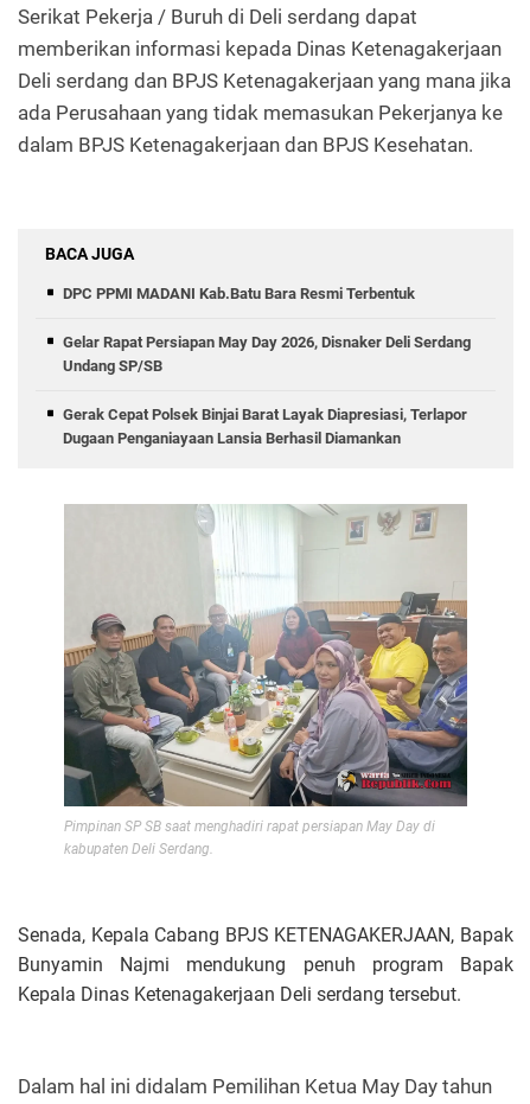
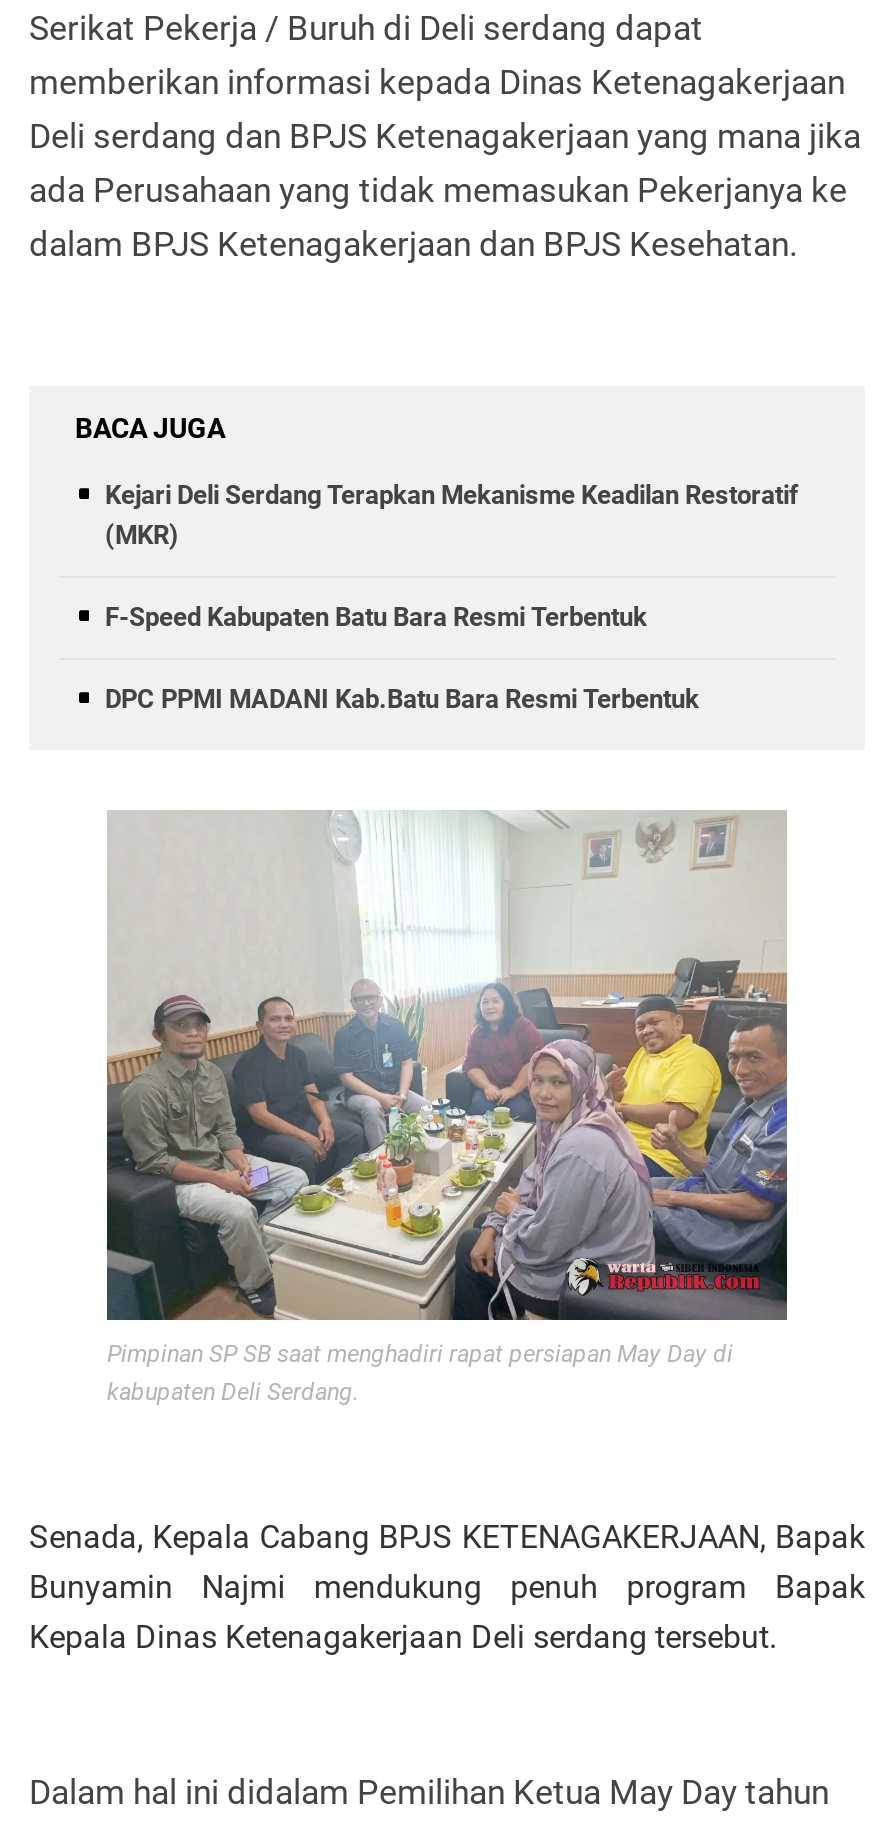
none -> [105,480,799,632] Kejari Deli Serdang Terapkan Mekanisme Keadilan Restoratif | (MKR) | F-Speed Kabupaten Batu Bara Resmi Terbentuk
moved [63,285,415,303] -> [105,684,699,714]: DPC PPMI MADANI Kab.Batu Bara Resmi Terbentuk
[63,333,471,447] Gelar Rapat Persiapan May Day 2026, Disnaker Deli Serdang | Undang SP/SB | Gerak Cepat Polsek Binjai Barat Layak Diapresiasi, Terlapor | Dugaan Penganiayaan Lansia Berhasil Diamankan -> none

